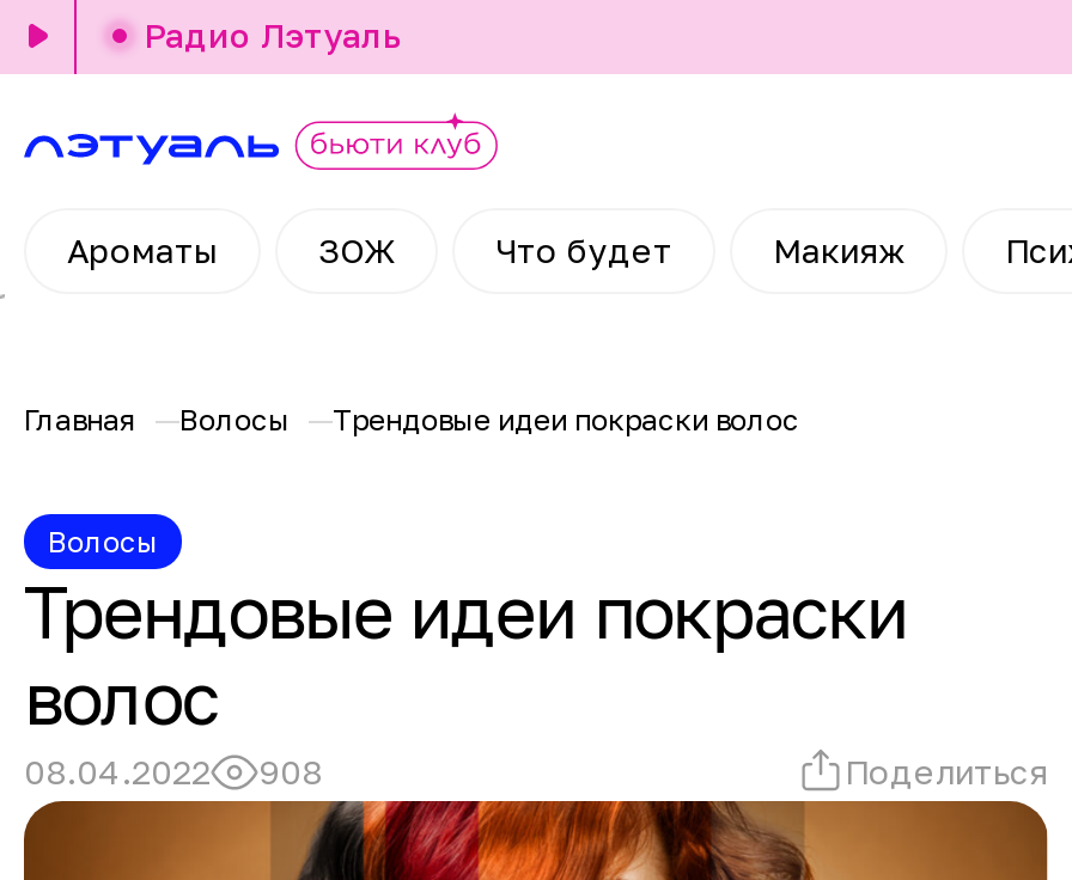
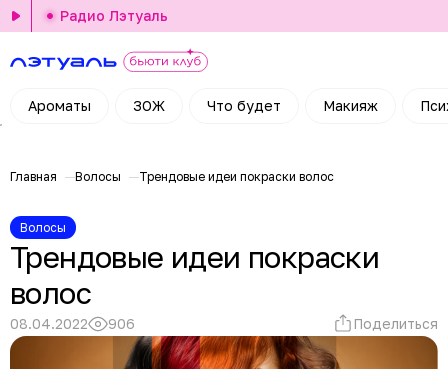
[24,751,323,792] 08.04.2022 908 -> [10,315,135,332] 08.04.2022 906

